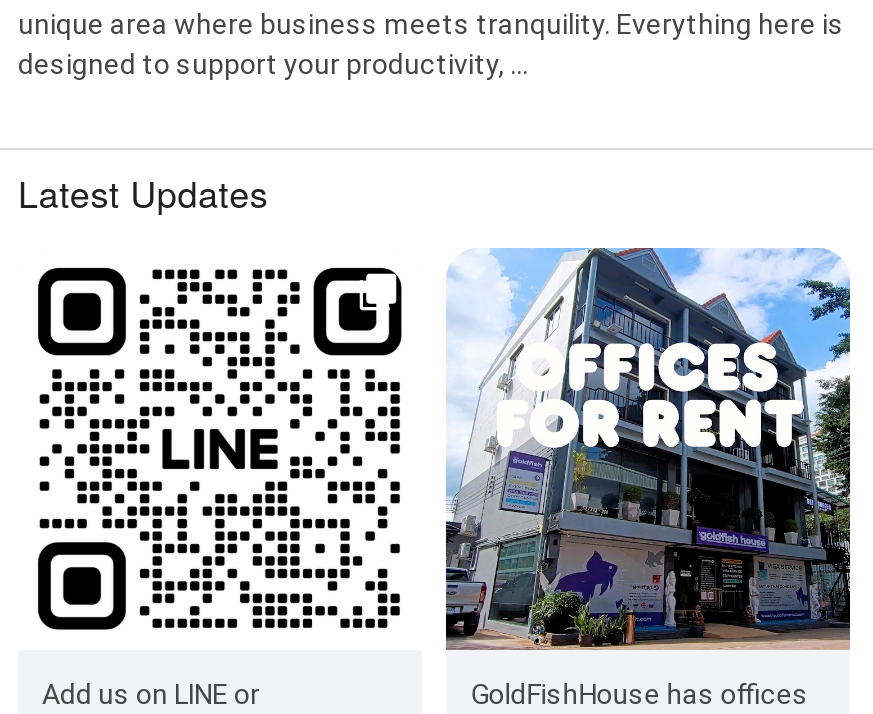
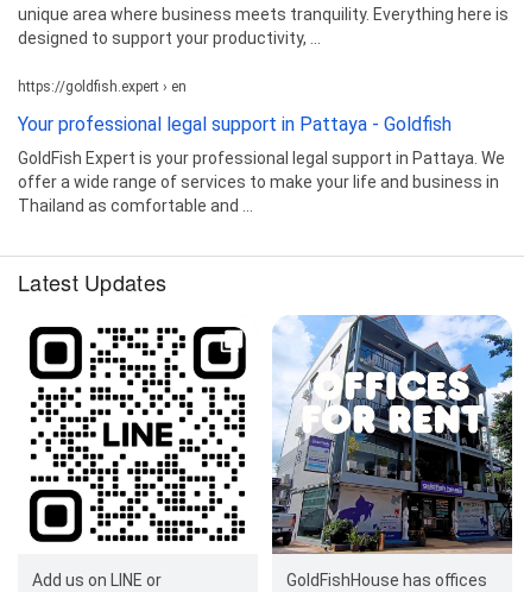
none -> [18,78,505,215] https://goldfish.expert › en | Your professional legal support in Pattaya - Goldfish | GoldFish Expert is your professional legal support in Pattaya. We | offer a wide range of services to make your life and business in | Thailand as comfortable and ...

